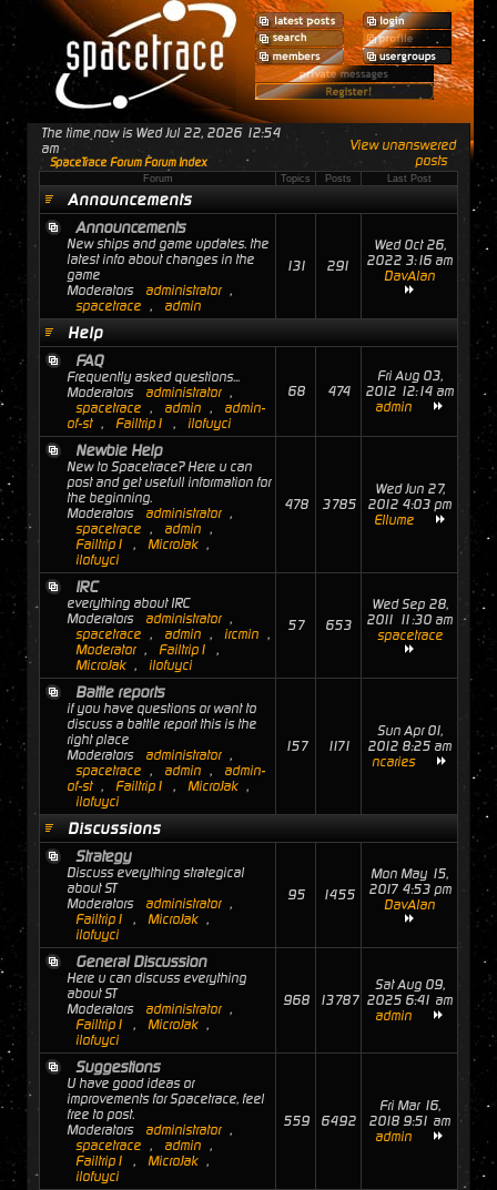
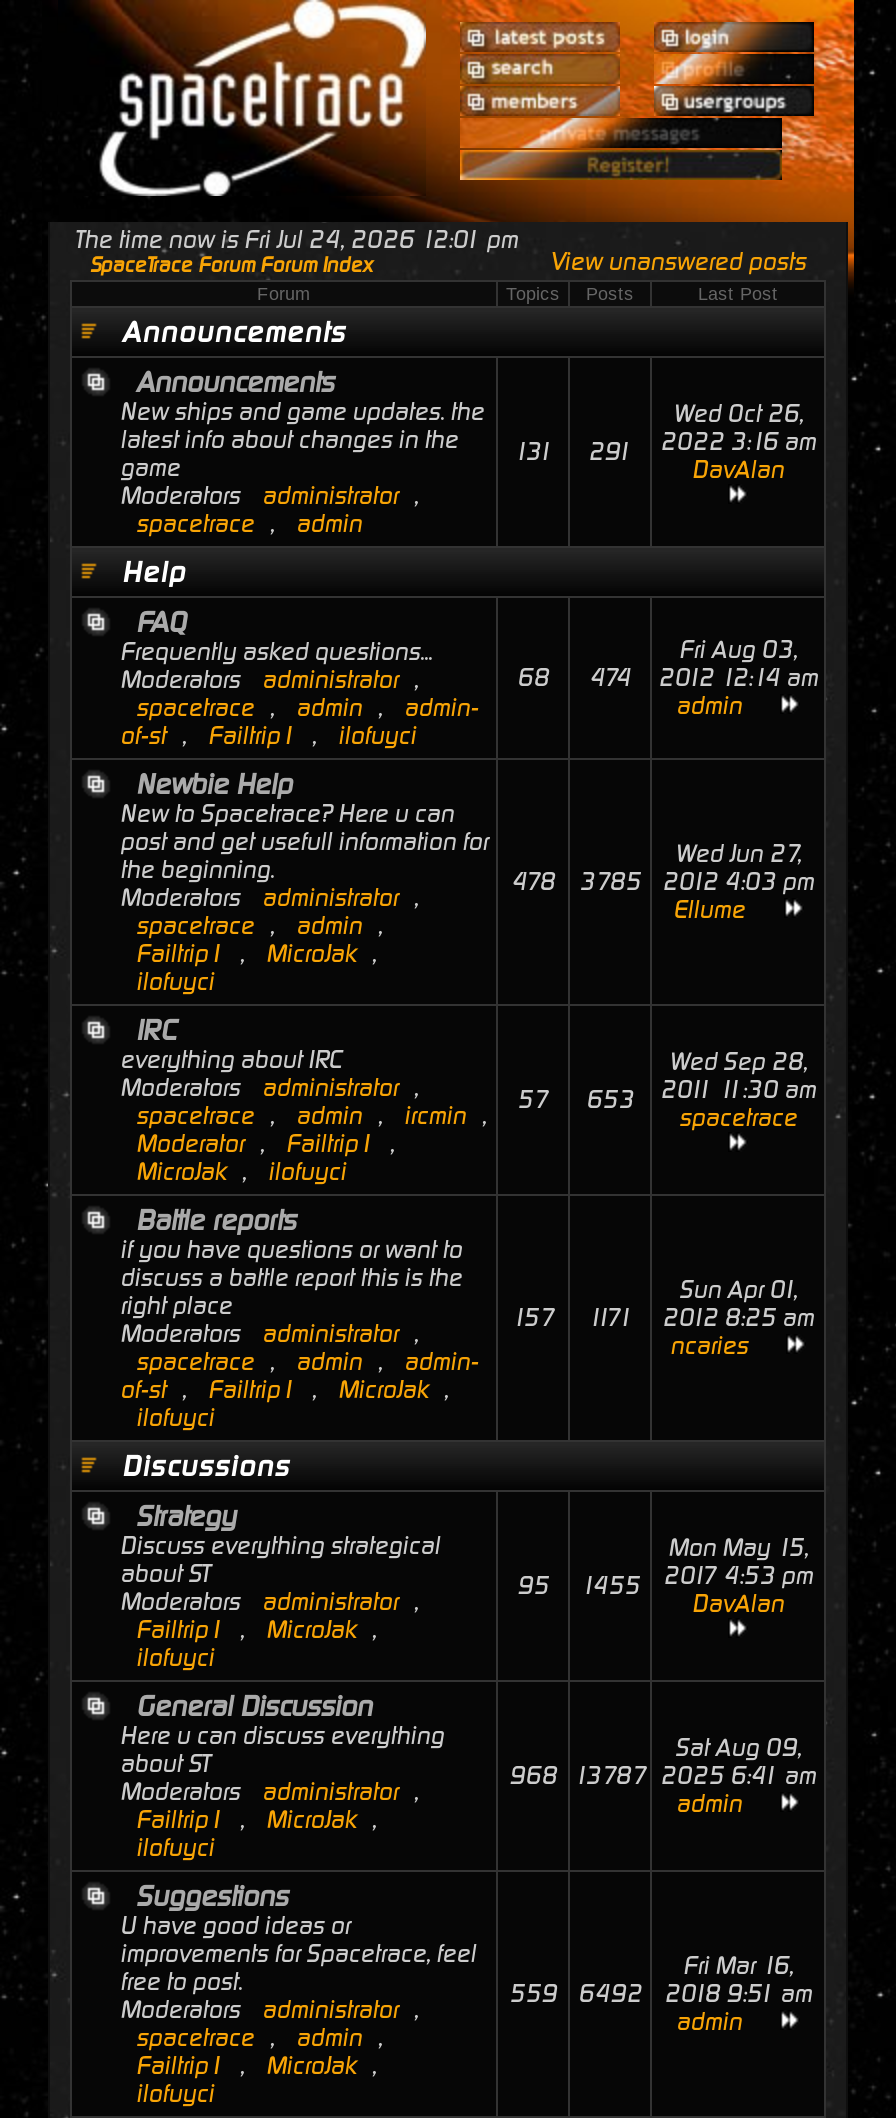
[41,125,281,156] The time now is Wed Jul 22, 2026 12:54 | am -> [74,226,518,254] The time now is Fri Jul 24, 2026 12:01 pm

